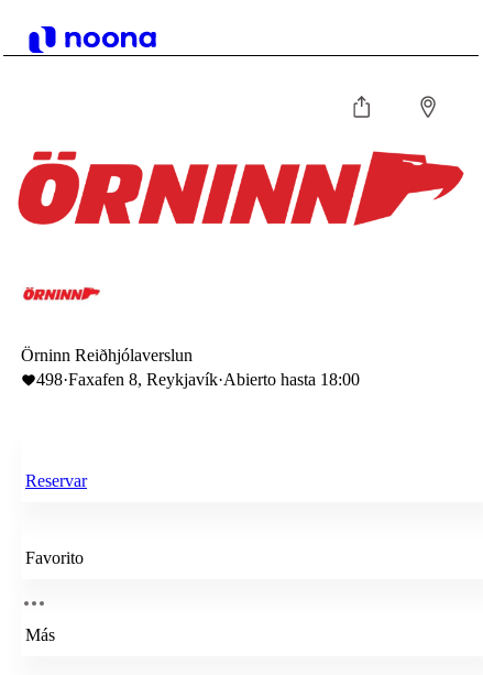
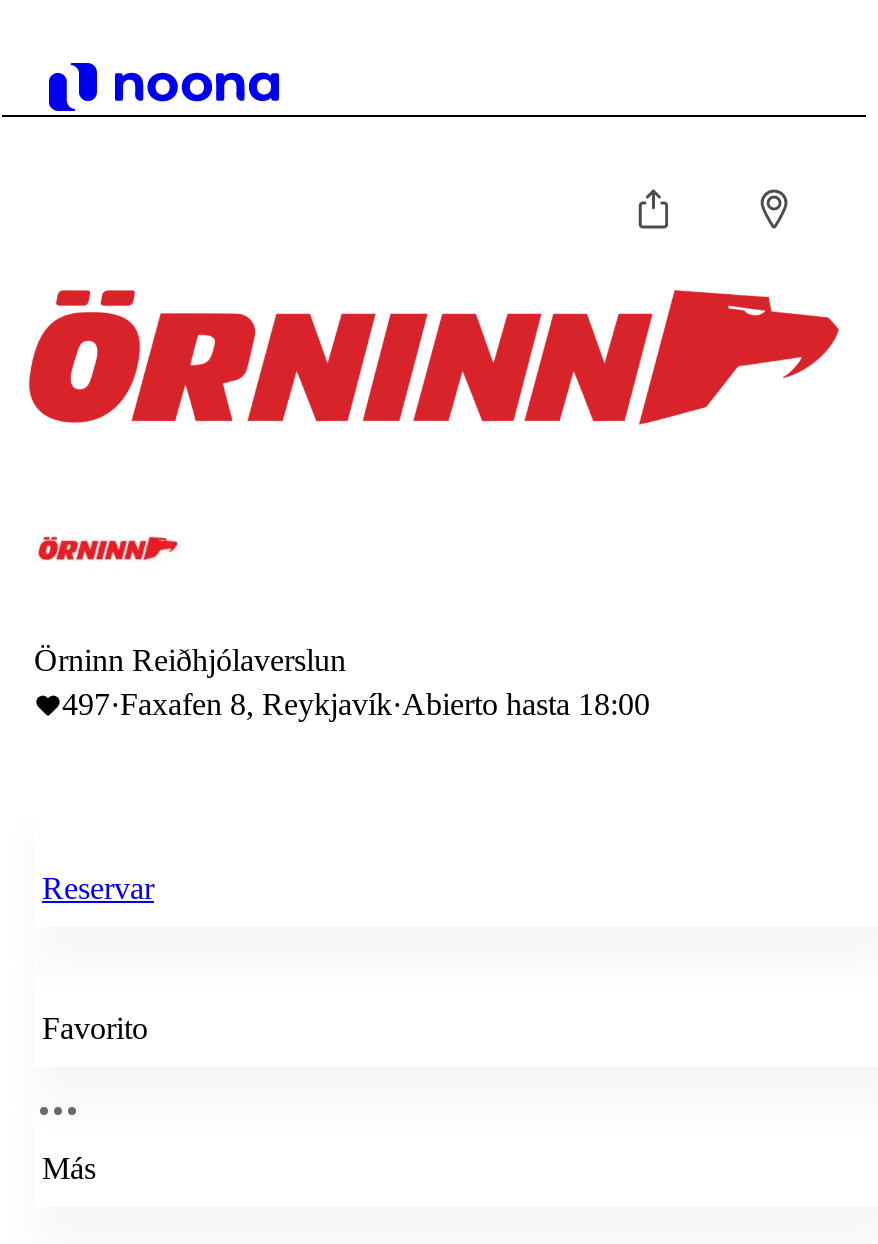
[36,370,360,389] 498·Faxafen 8, Reykjavík · Abierto hasta 18:00 -> [62,687,650,721] 497·Faxafen 8, Reykjavík · Abierto hasta 18:00

